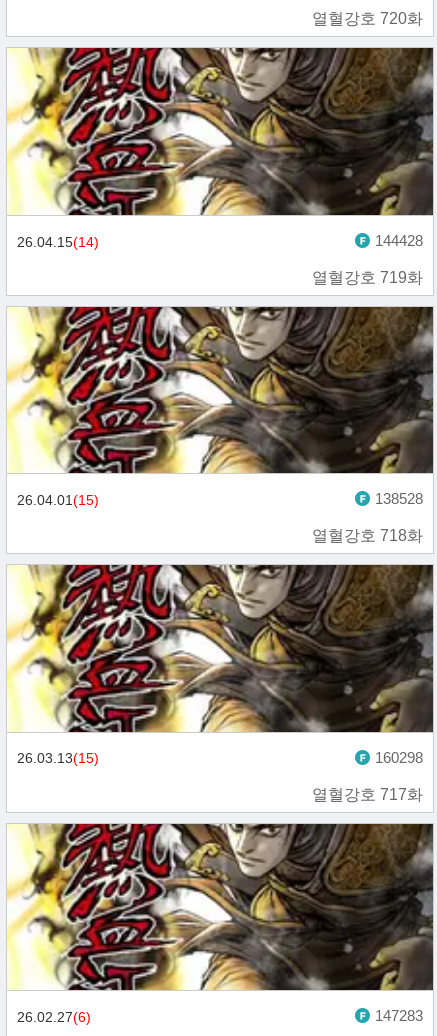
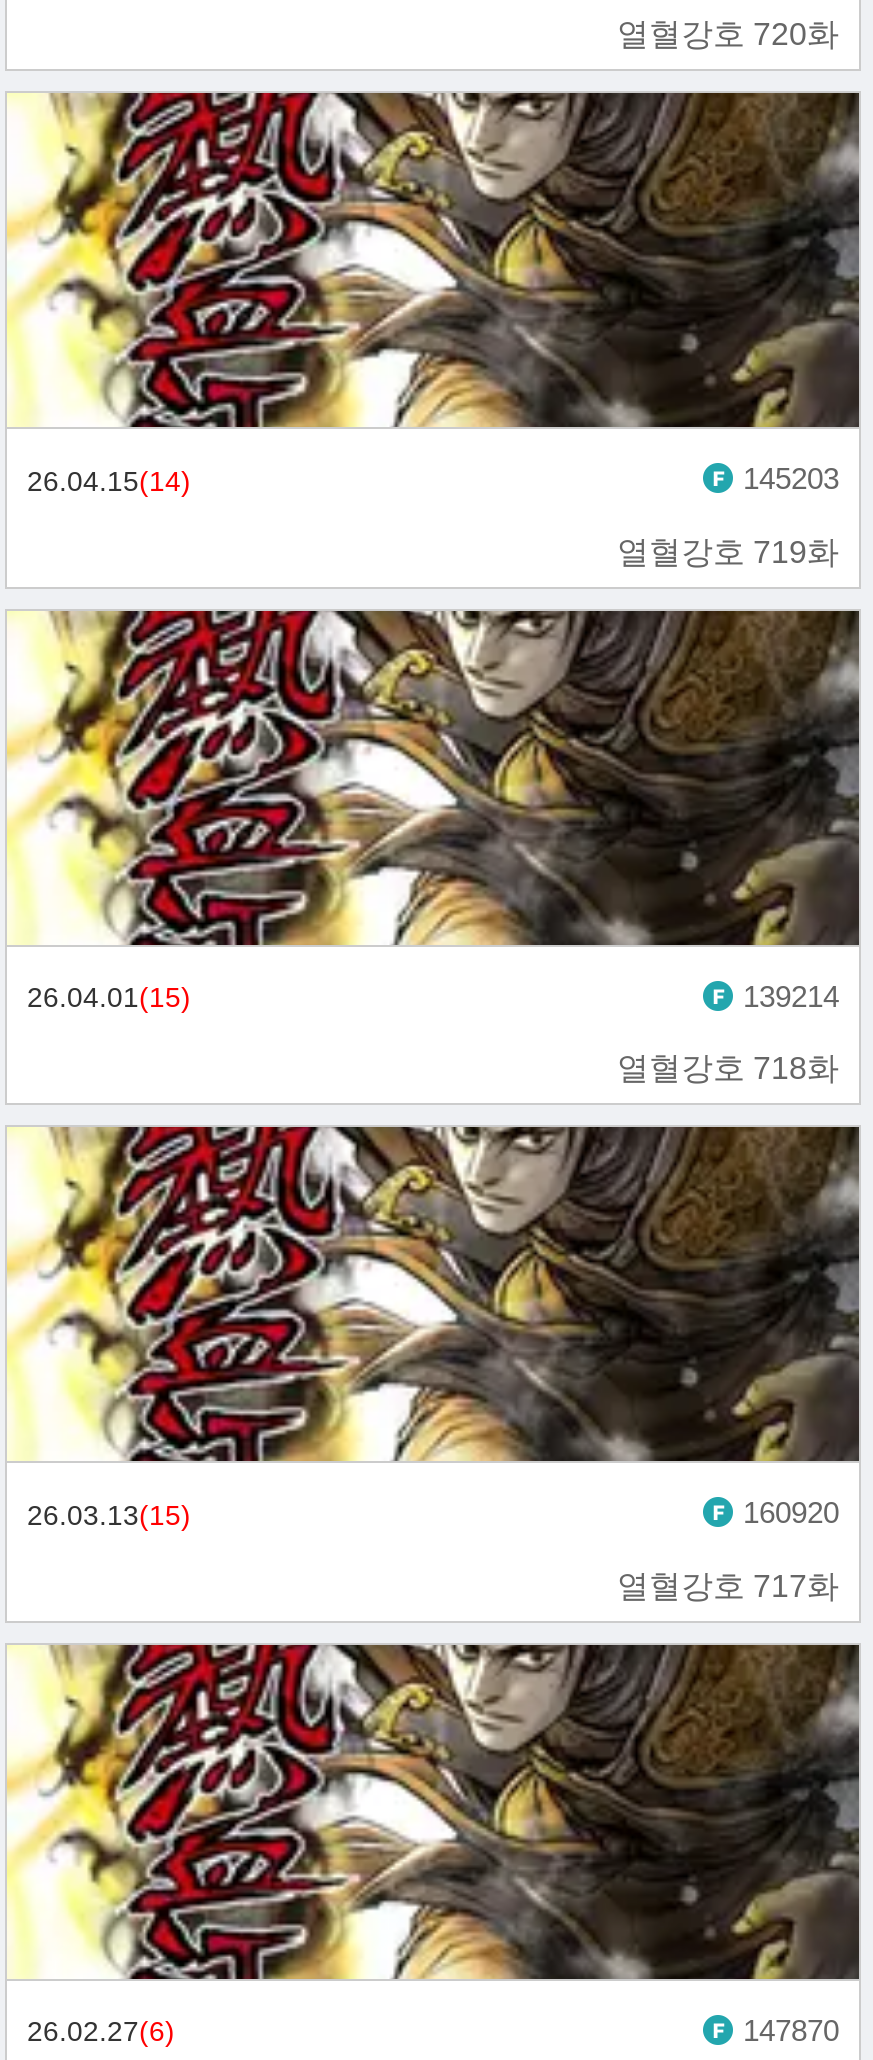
[375,232,423,249] 144428 -> [743,461,839,495] 145203
[375,490,423,507] 138528 -> [743,978,839,1012] 139214
[375,749,423,766] 160298 -> [743,1495,839,1529] 160920
[375,1007,423,1024] 147283 -> [743,2012,839,2046] 147870

